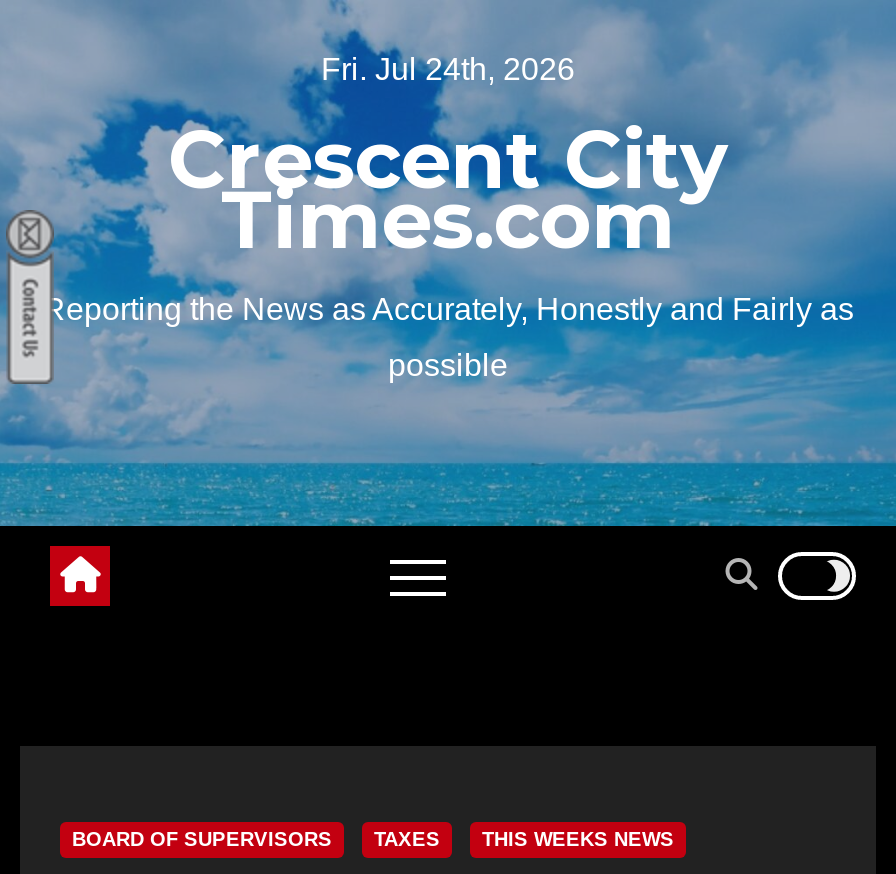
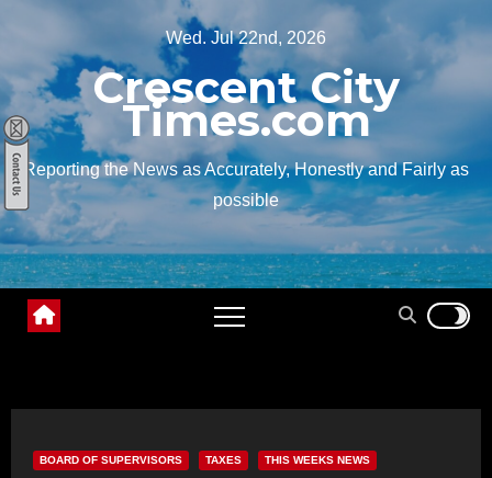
[321,52,575,86] Fri. Jul 24th, 2026 -> [166,29,326,47] Wed. Jul 22nd, 2026

